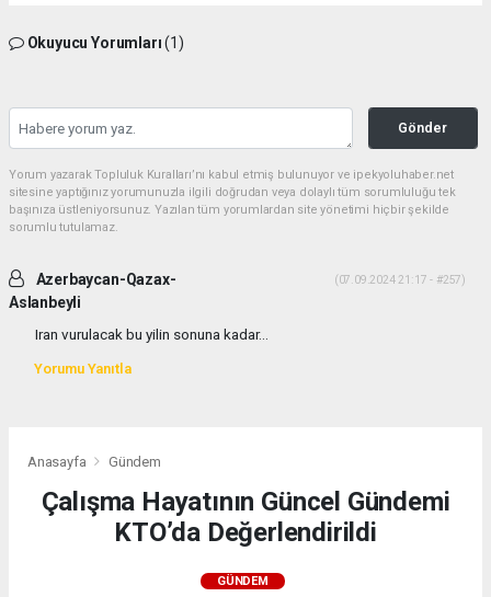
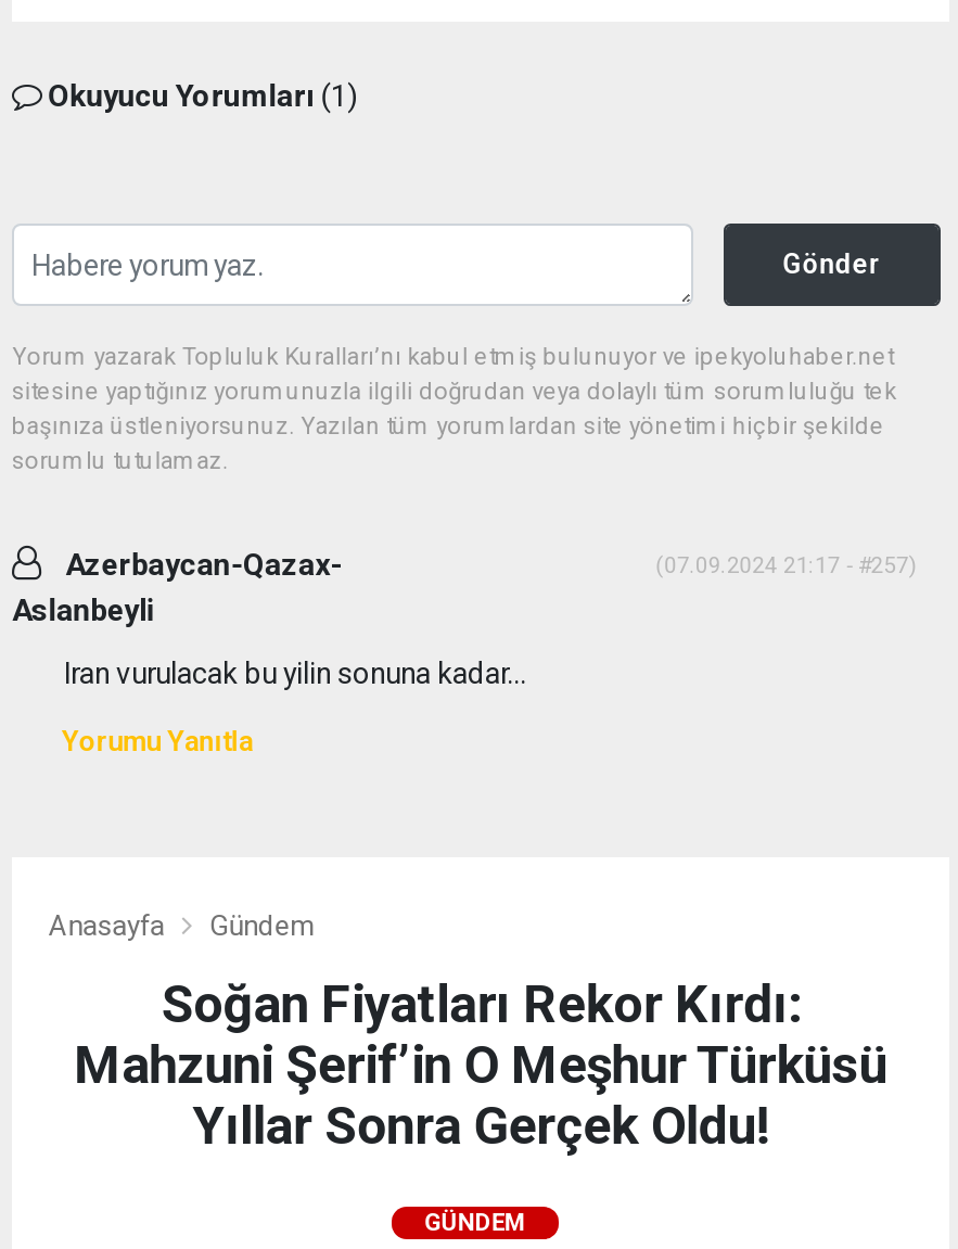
[41,487,450,548] Çalışma Hayatının Güncel Gündemi | KTO’da Değerlendirildi -> [74,975,887,1157] Soğan Fiyatları Rekor Kırdı: | Mahzuni Şerif’in O Meşhur Türküsü | Yıllar Sonra Gerçek Oldu!

